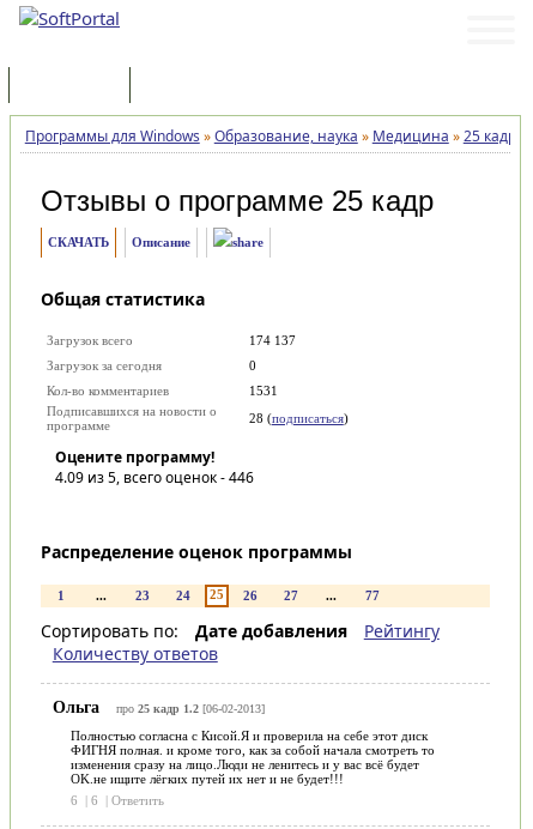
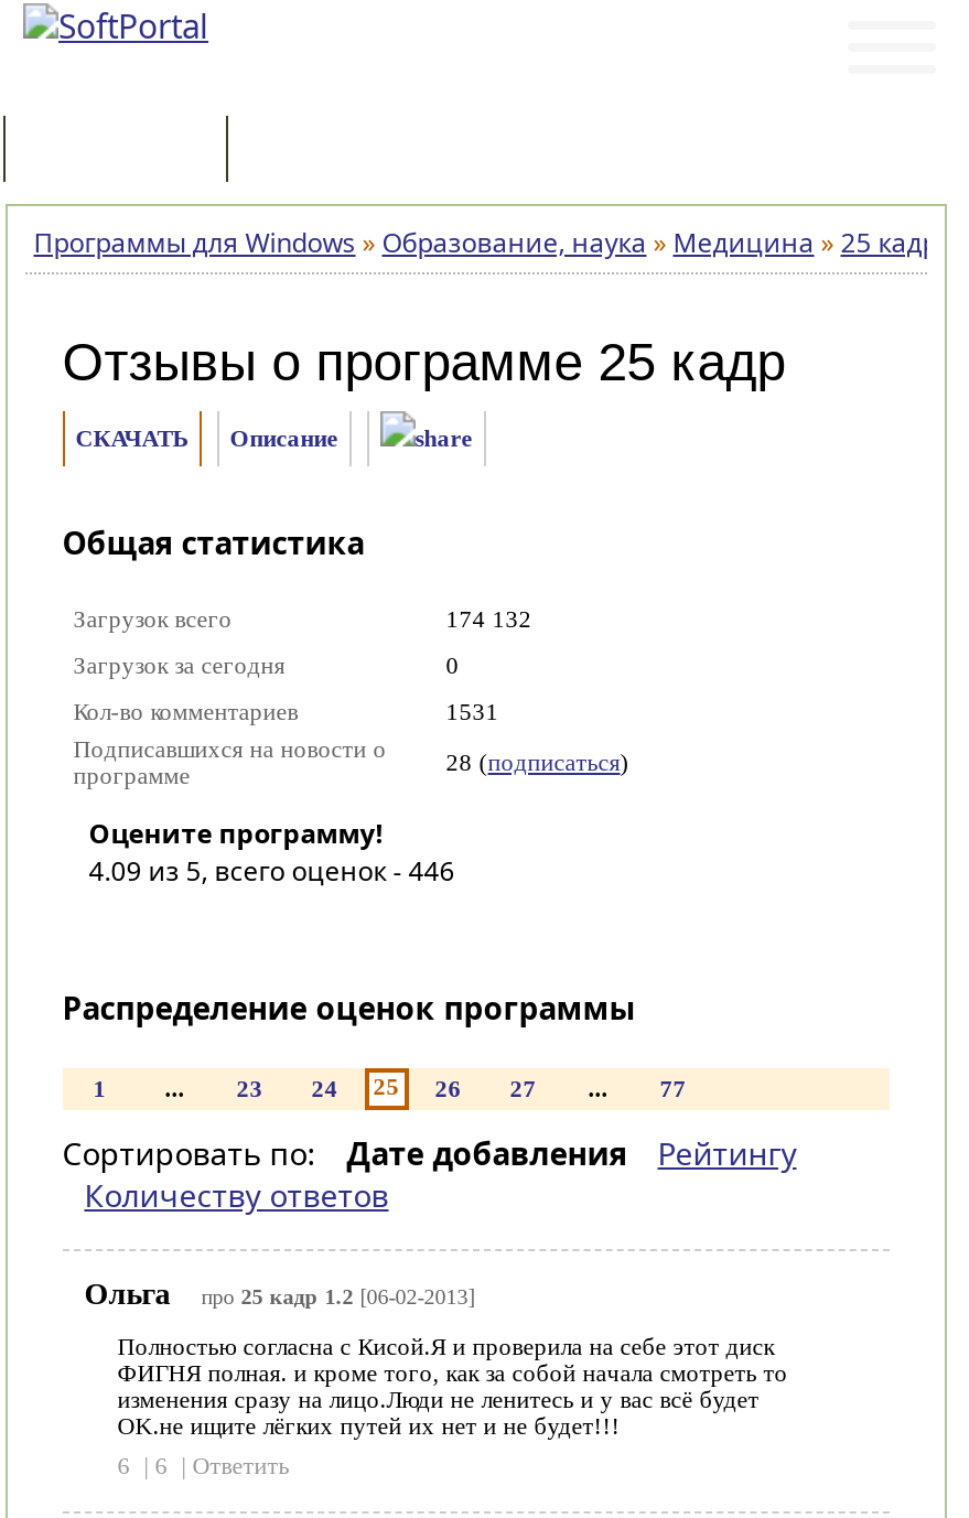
[249,333,296,347] 174 137 -> [446,605,532,632] 174 132

